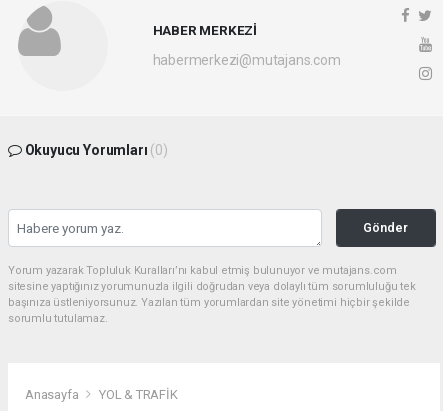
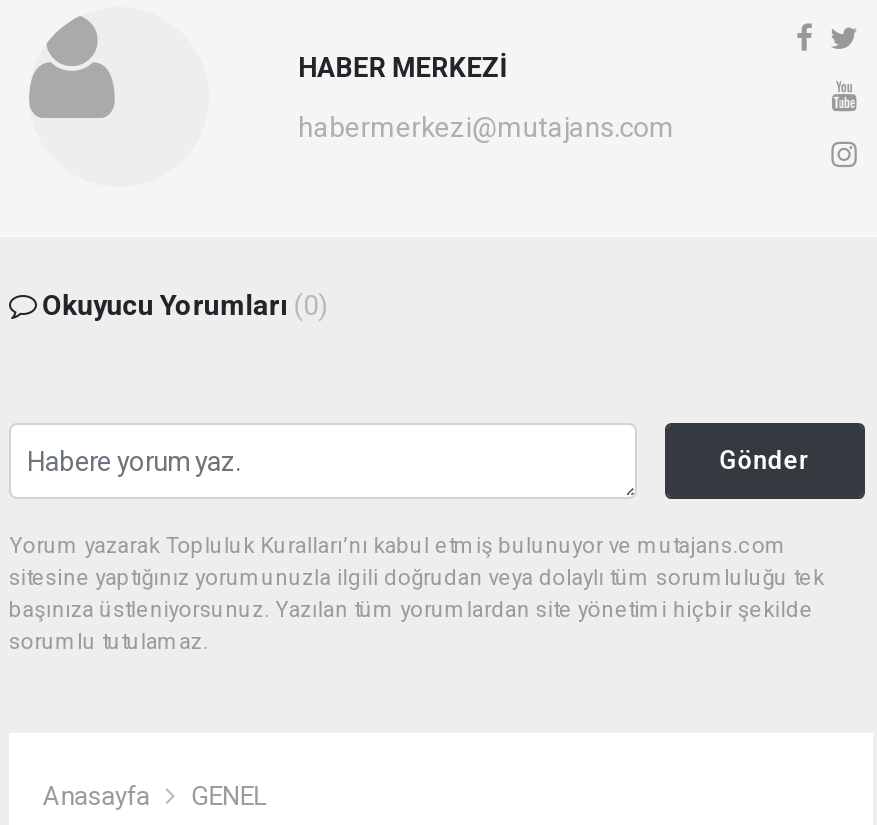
[99,387,178,402] YOL & TRAFİK -> [191,782,267,812] GENEL

